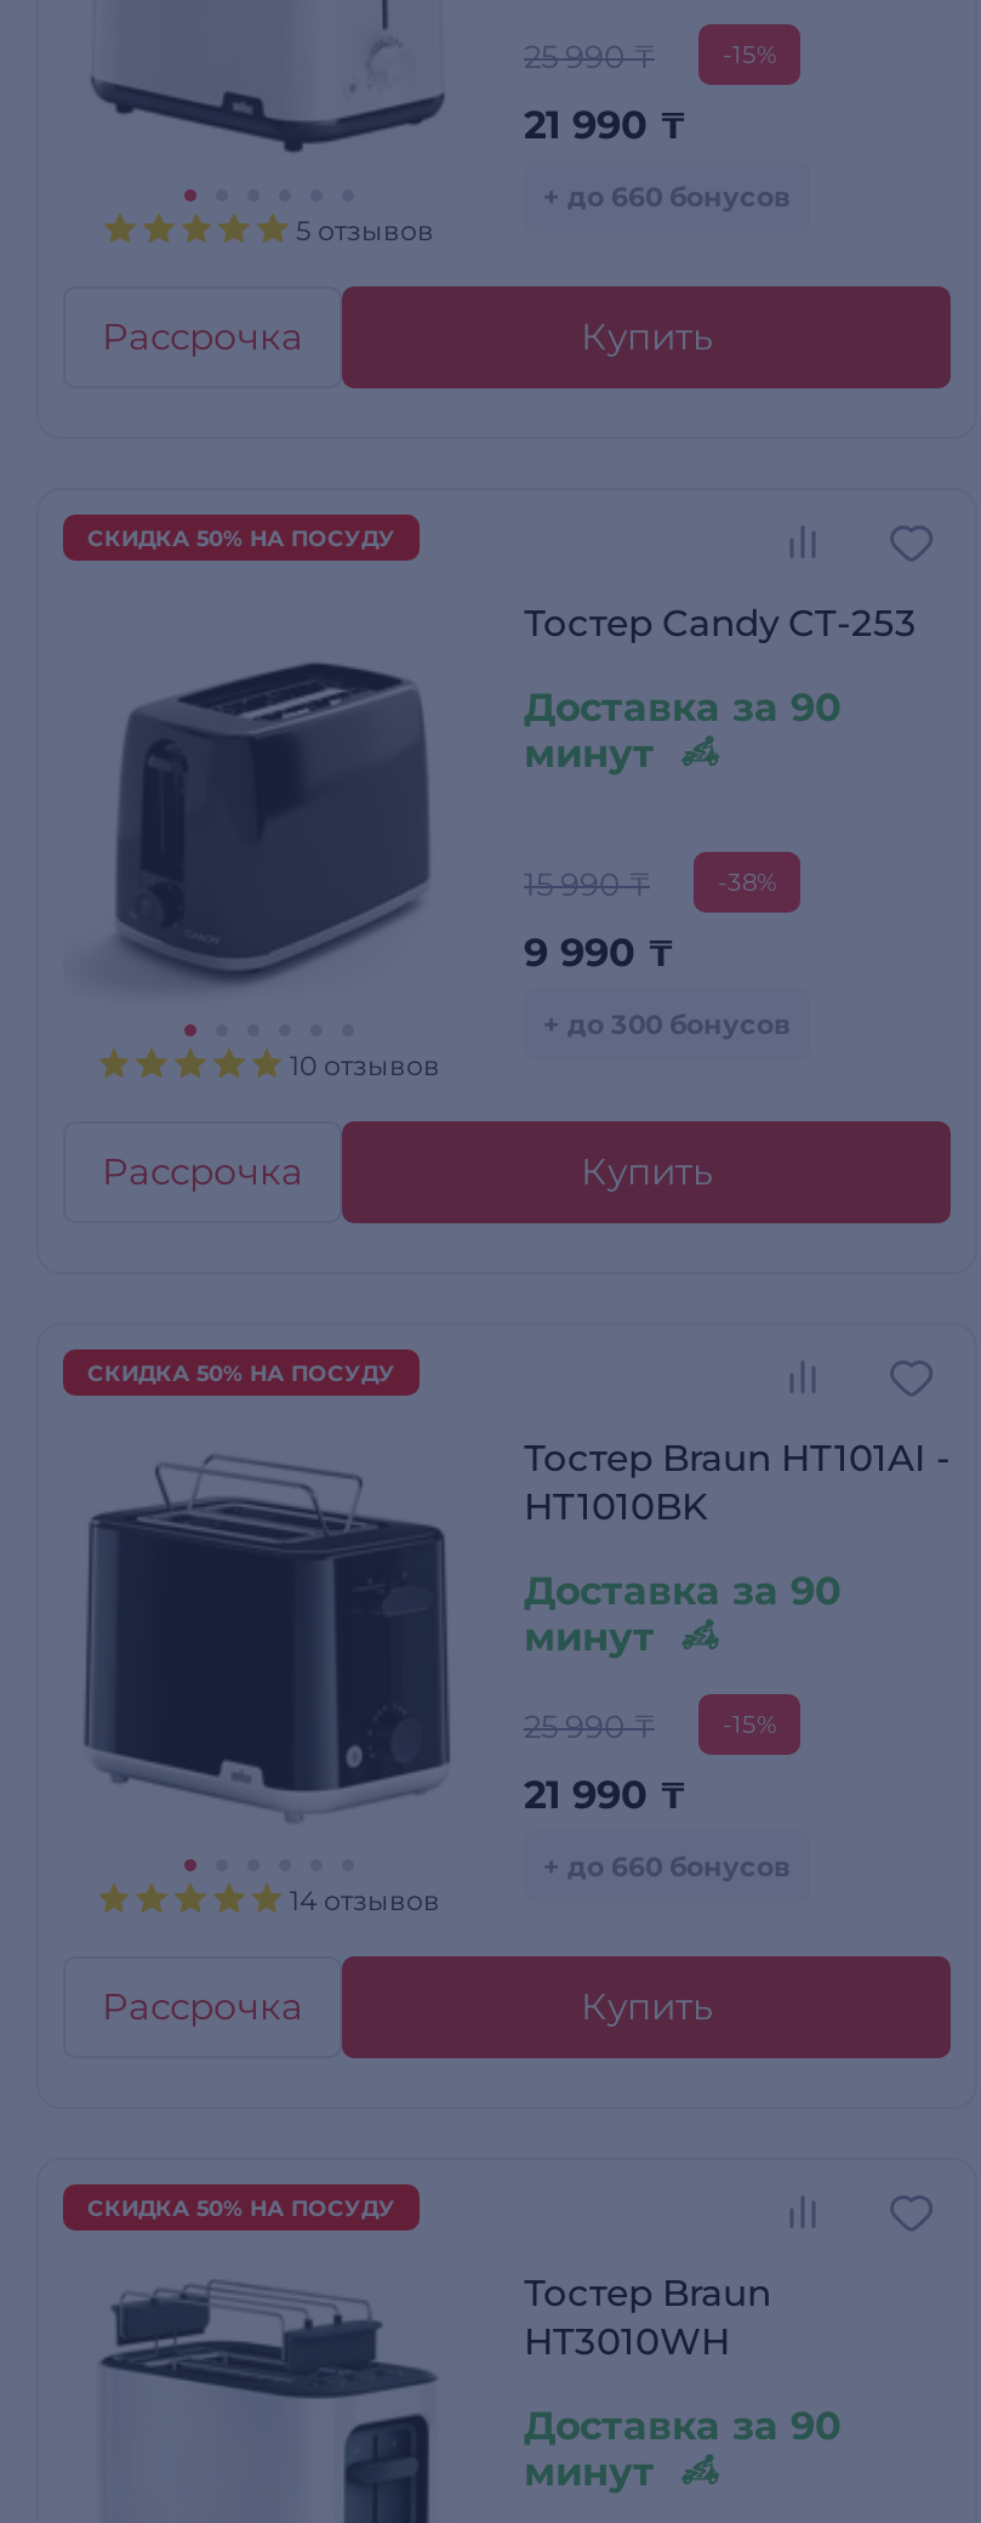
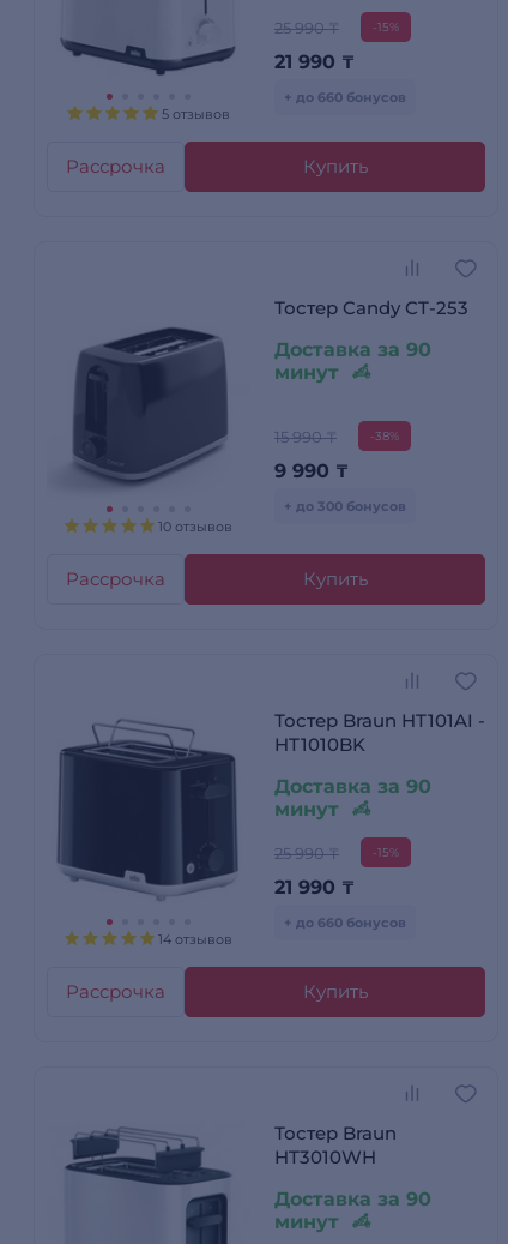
[87,525,395,551] СКИДКА 50% НА ПОСУДУ -> none
[87,1360,395,1386] СКИДКА 50% НА ПОСУДУ -> none
[87,2195,395,2221] СКИДКА 50% НА ПОСУДУ -> none

